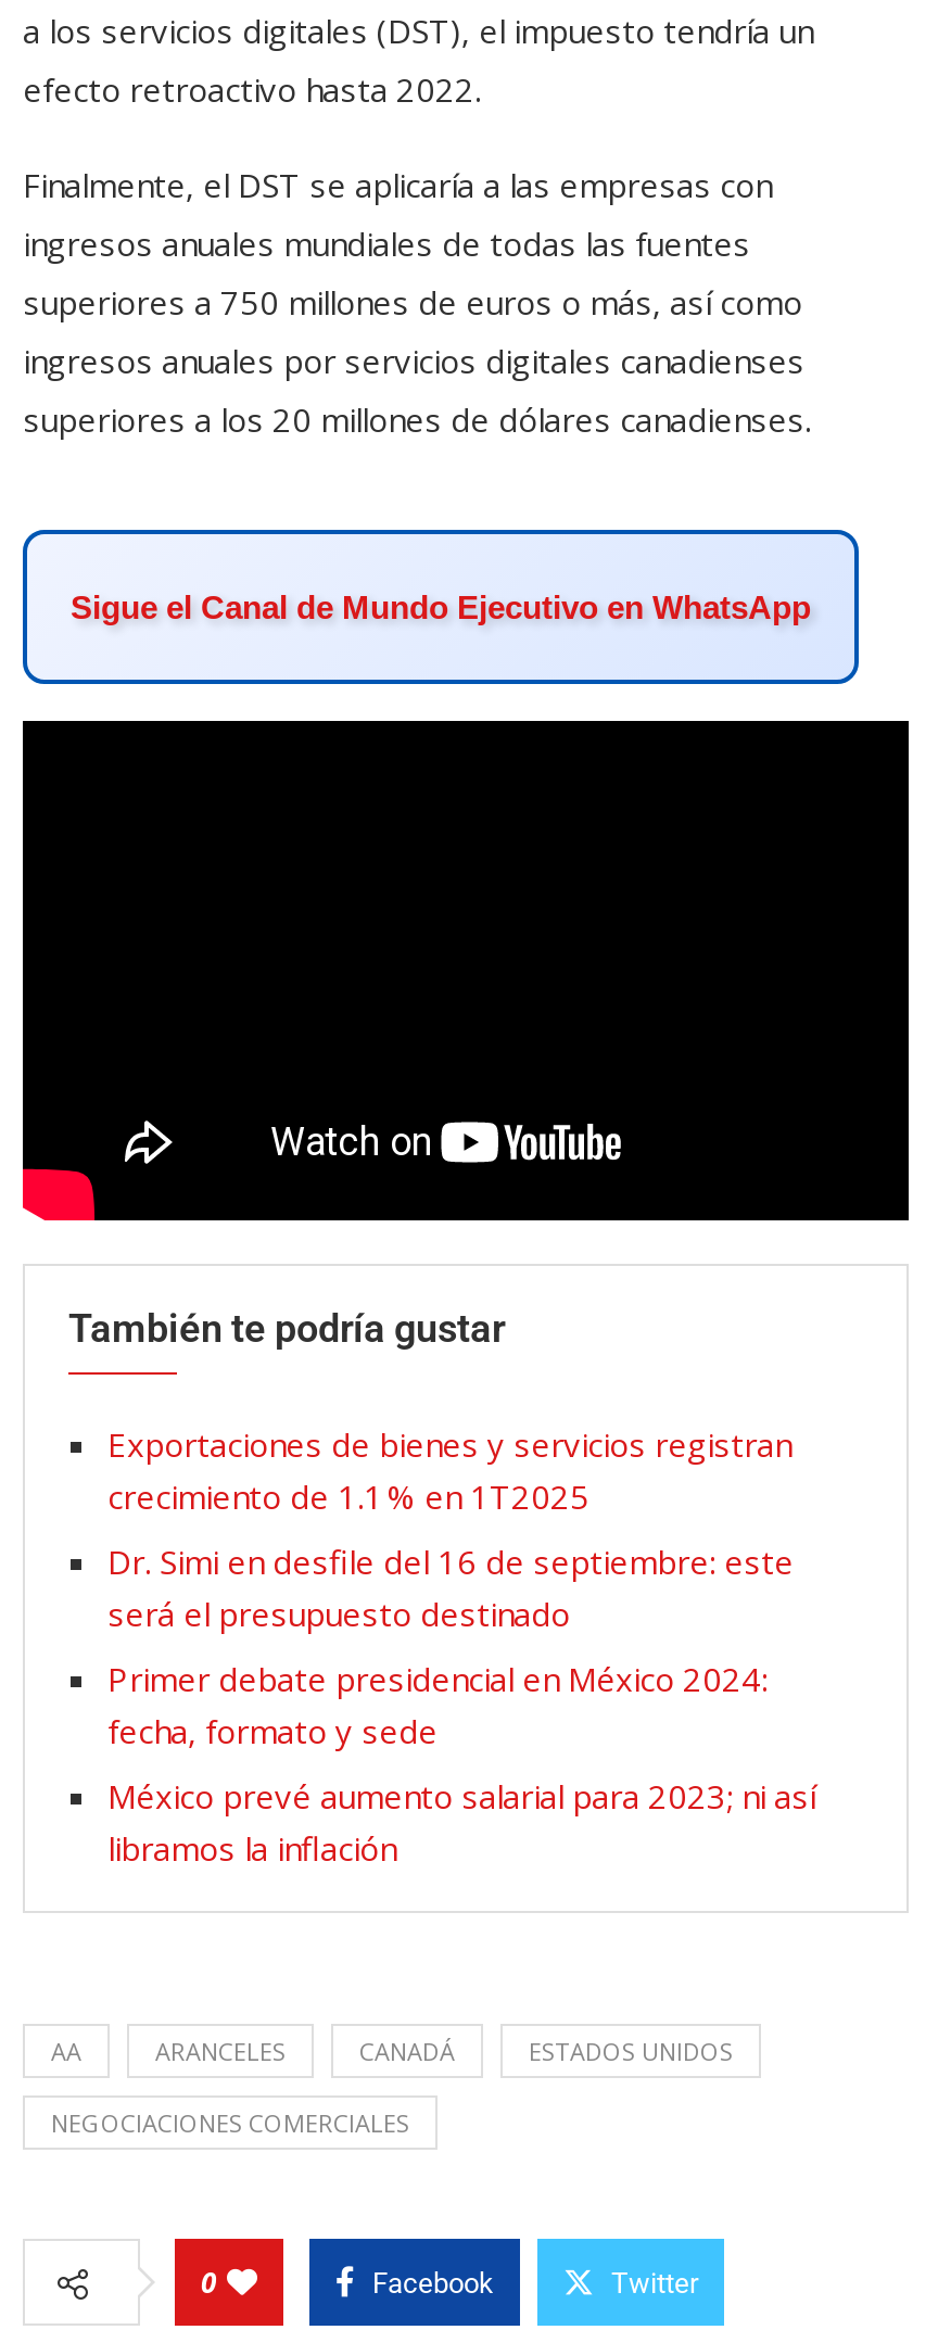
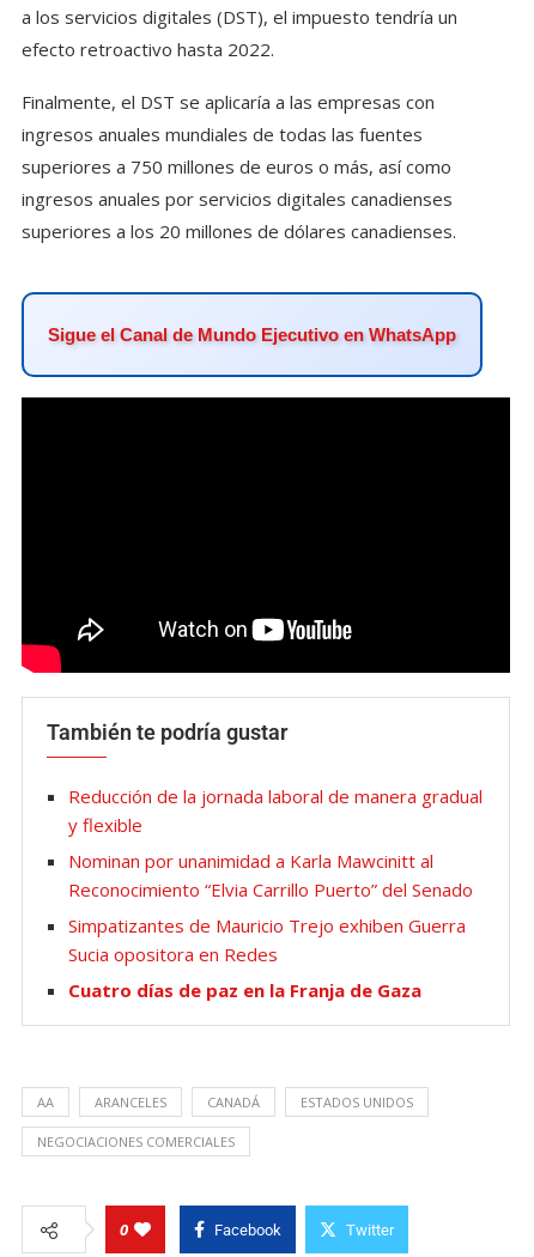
[107,1422,791,1518] Exportaciones de bienes y servicios registran | crecimiento de 1.1 % en 1T2025 -> [68,784,483,837] Reducción de la jornada laboral de manera gradual | y flexible
[107,1540,794,1635] Dr. Simi en desfile del 16 de septiembre: este | será el presupuesto destinado -> [68,849,473,901] Nominan por unanimidad a Karla Mawcinitt al | Reconocimiento “Elvia Carrillo Puerto” del Senado
[107,1657,768,1752] Primer debate presidencial en México 2024: | fecha, formato y sede -> [68,913,466,966] Simpatizantes de Mauricio Trejo exhiben Guerra | Sucia opositora en Redes
[107,1774,815,1870] México prevé aumento salarial para 2023; ni así | libramos la inflación -> [68,978,421,1002] Cuatro días de paz en la Franja de Gaza

